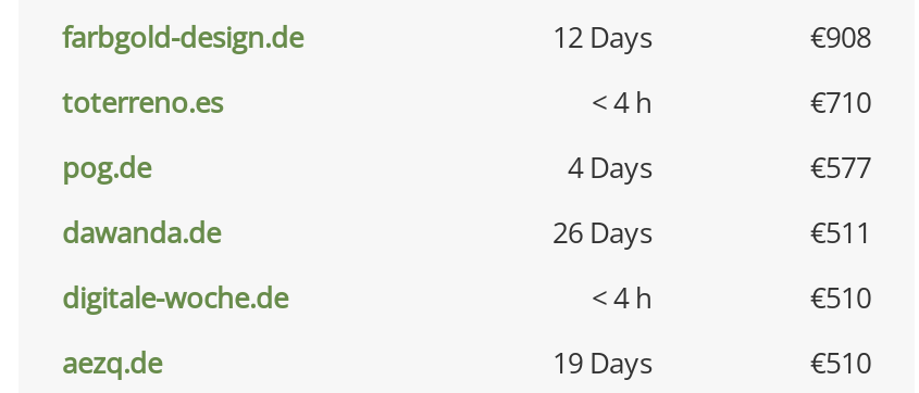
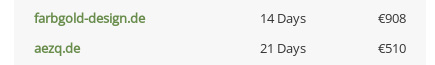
[552,16,653,55] 12 Days -> [259,8,305,26] 14 Days
[62,81,871,316] toterreno.es | < 4 h | €710 | pog.de | 4 Days | €577 | dawanda.de | 26 Days | €511 | digitale-woche.de | < 4 h | €510 -> none
[552,342,653,381] 19 Days -> [259,38,305,56] 21 Days

